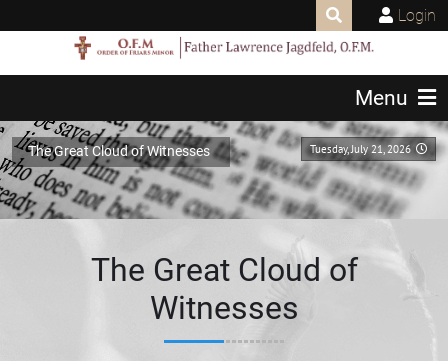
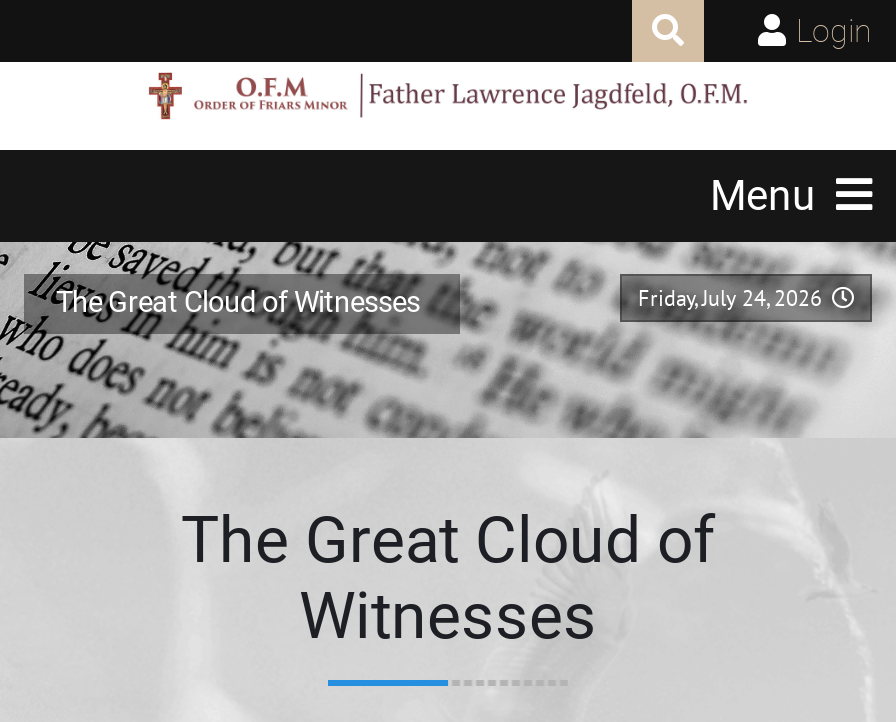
[310,142,411,156] Tuesday, July 21, 2026 -> [638,283,822,311] Friday, July 24, 2026

